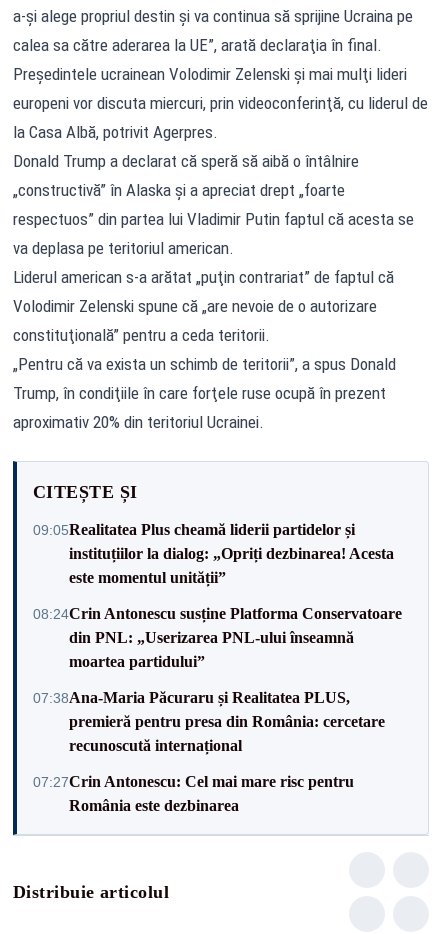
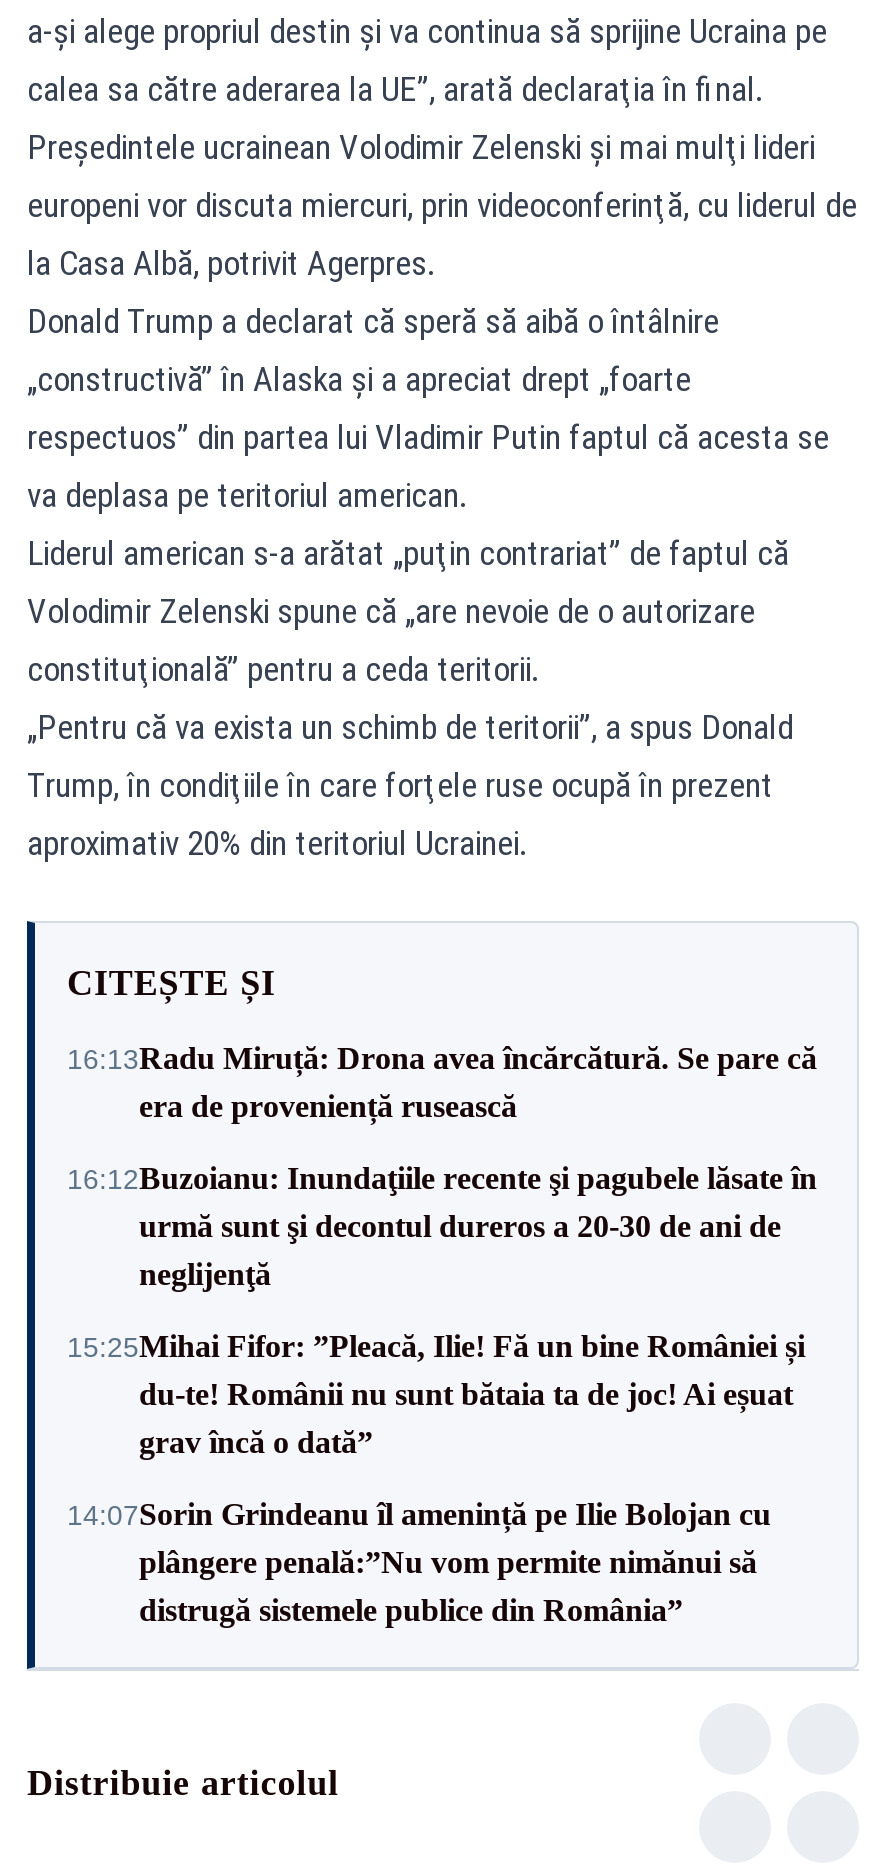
[33,520,394,585] 09:05Realitatea Plus cheamă liderii partidelor și | instituțiilor la dialog: „Opriți dezbinarea! Acesta | este momentul unității” -> [67,1041,817,1123] 16:13Radu Miruță: Drona avea încărcătură. Se pare că | era de proveniență rusească
[33,604,402,669] 08:24Crin Antonescu susține Platforma Conservatoare | din PNL: „Userizarea PNL-ului înseamnă | moartea partidului” -> [67,1161,817,1291] 16:12Buzoianu: Inundaţiile recente şi pagubele lăsate în | urmă sunt şi decontul dureros a 20-30 de ani de | neglijenţă
[33,688,385,753] 07:38Ana-Maria Păcuraru și Realitatea PLUS, | premieră pentru presa din România: cercetare | recunoscută internațional -> [67,1329,805,1459] 15:25Mihai Fifor: ”Pleacă, Ilie! Fă un bine României și | du-te! Românii nu sunt bătaia ta de joc! Ai eșuat | grav încă o dată”
[33,772,354,813] 07:27Crin Antonescu: Cel mai mare risc pentru | România este dezbinarea -> [67,1497,771,1627] 14:07Sorin Grindeanu îl amenință pe Ilie Bolojan cu | plângere penală:”Nu vom permite nimănui să | distrugă sistemele publice din România”

